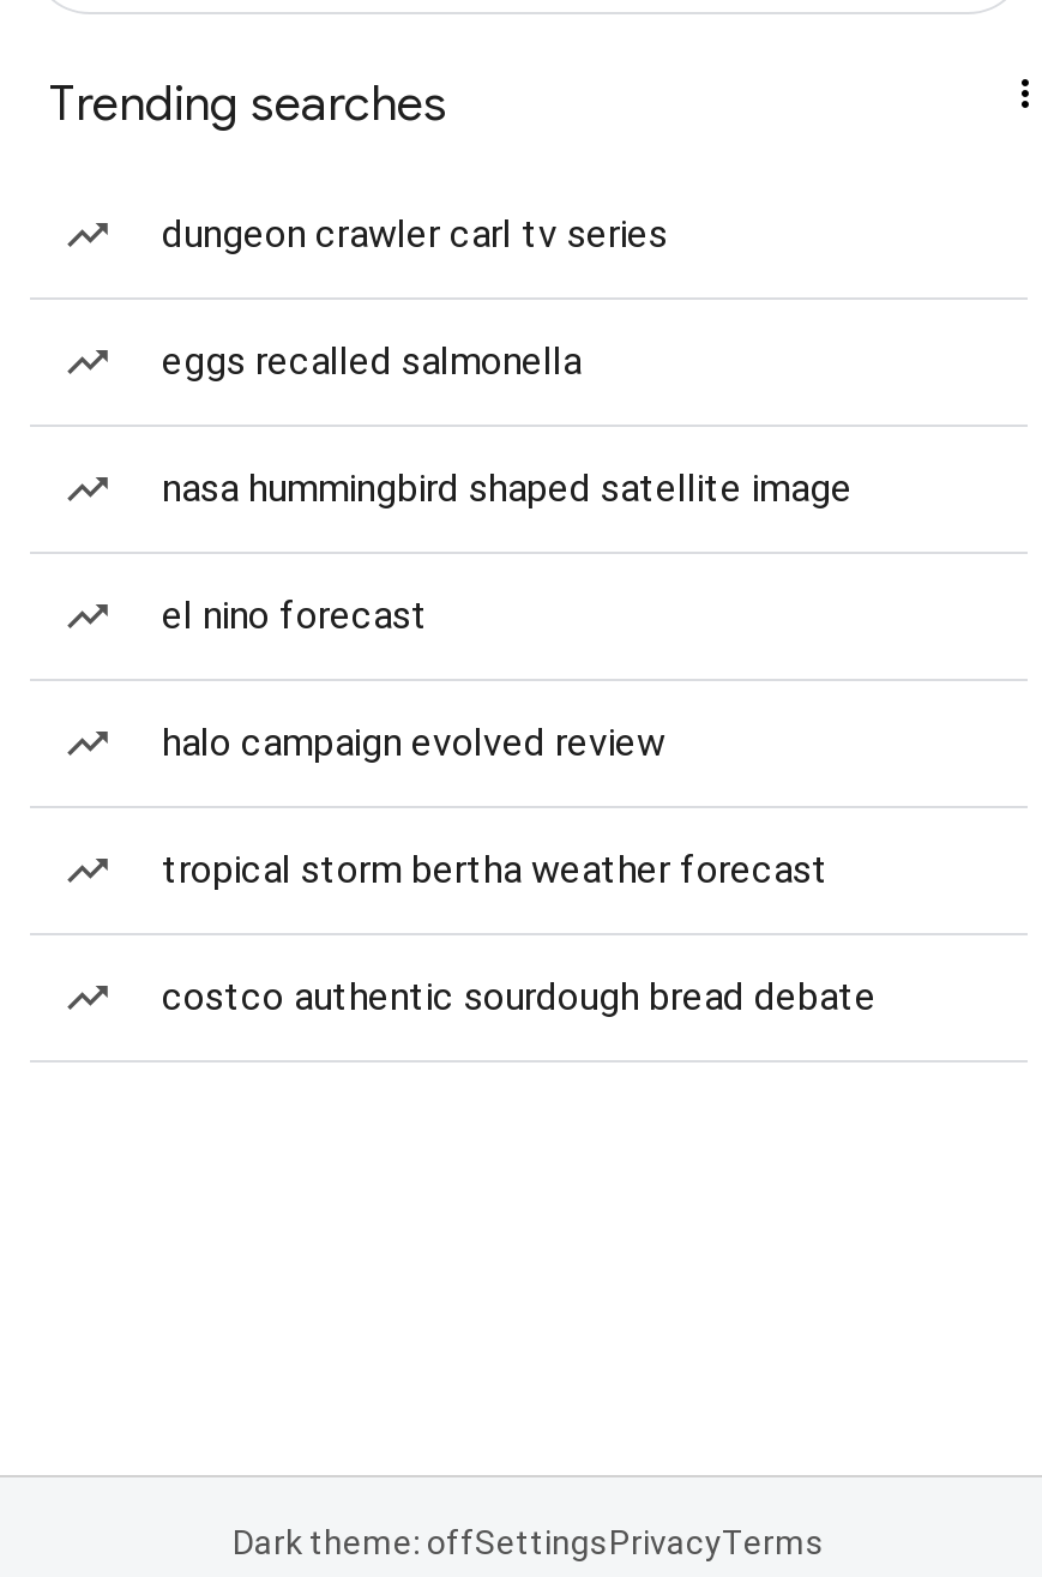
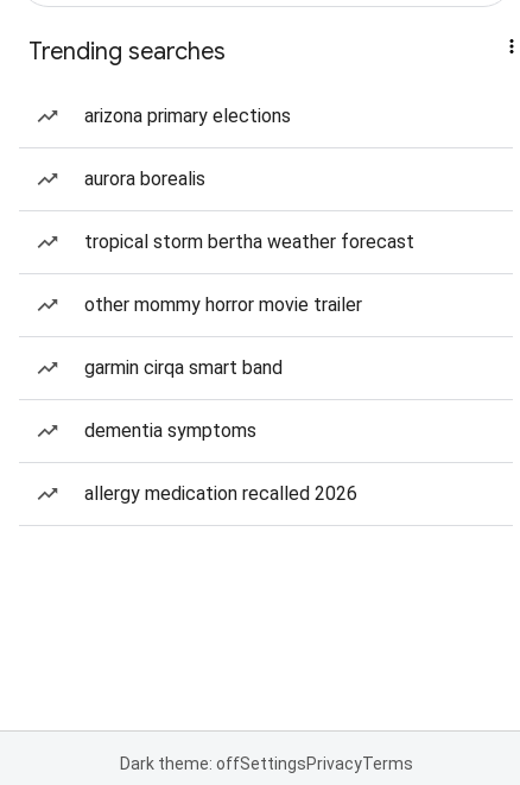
[162,211,853,765] dungeon crawler carl tv series | eggs recalled salmonella | nasa hummingbird shaped satellite image | el nino forecast | halo campaign evolved review -> [84,105,291,190] arizona primary elections | aurora borealis
moved [162,847,829,892] -> [84,230,414,253]: tropical storm bertha weather forecast
[162,974,877,1019] costco authentic sourdough bread debate -> [84,293,362,505] other mommy horror movie trailer | garmin cirqa smart band | dementia symptoms | allergy medication recalled 2026

